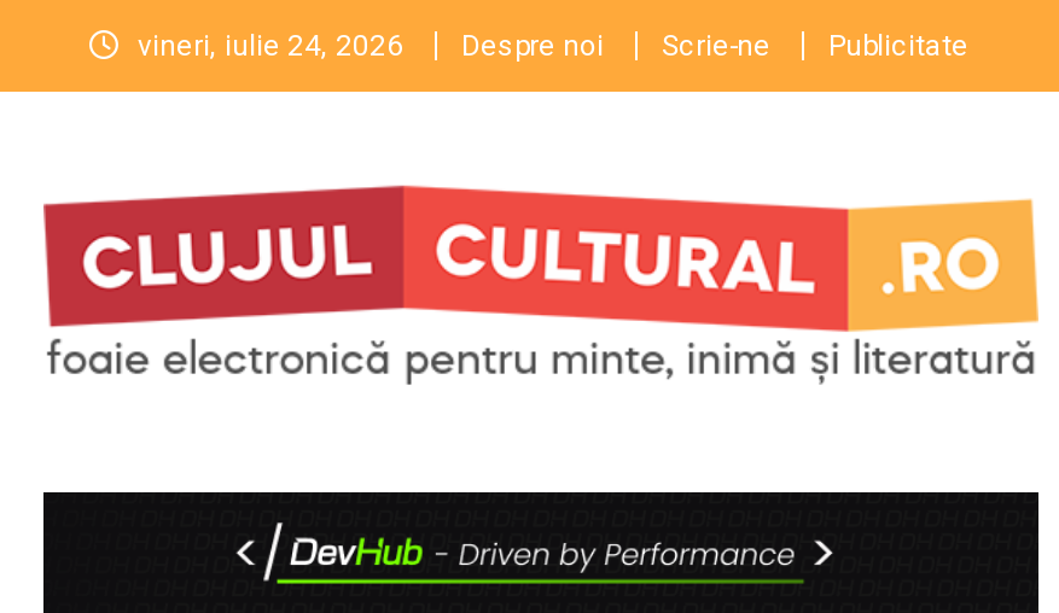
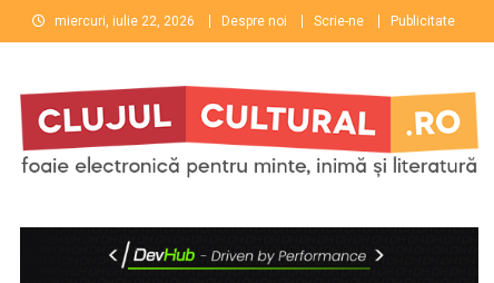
[138,29,403,63] vineri, iulie 24, 2026 -> [55,13,195,29] miercuri, iulie 22, 2026

